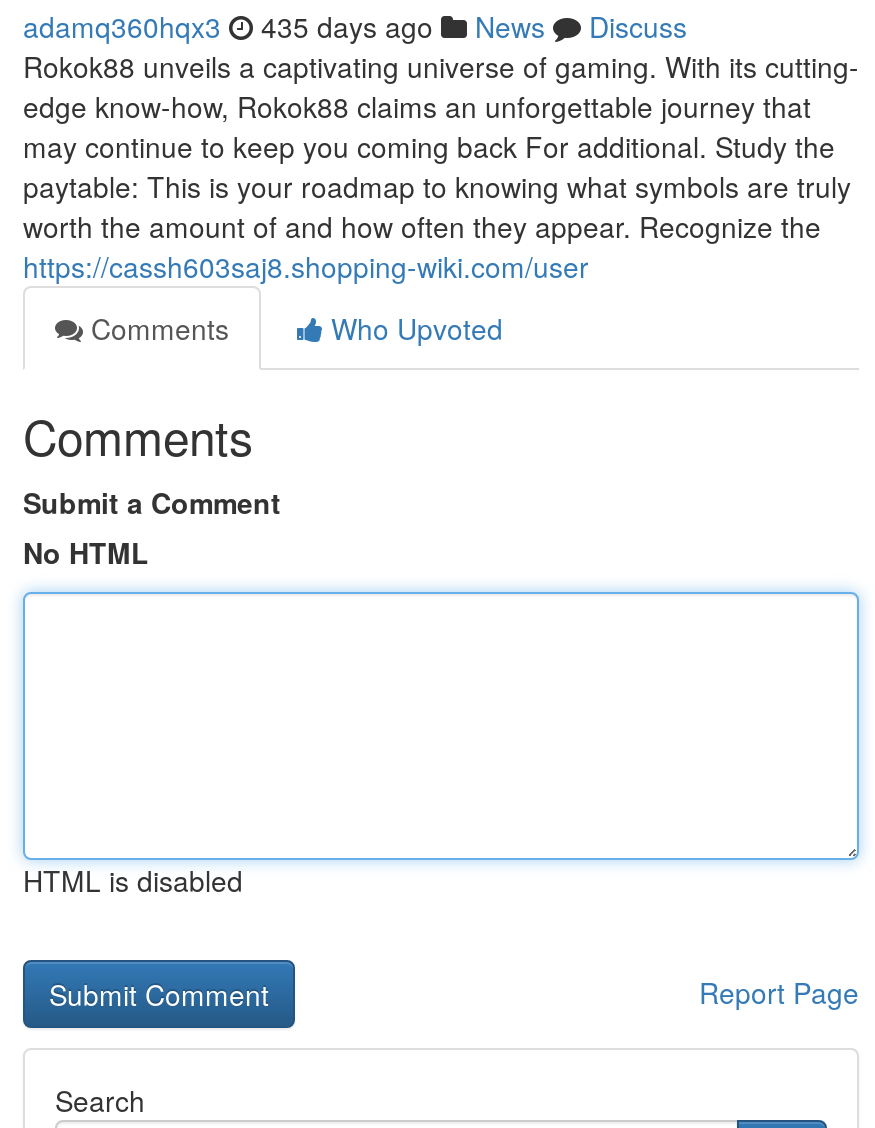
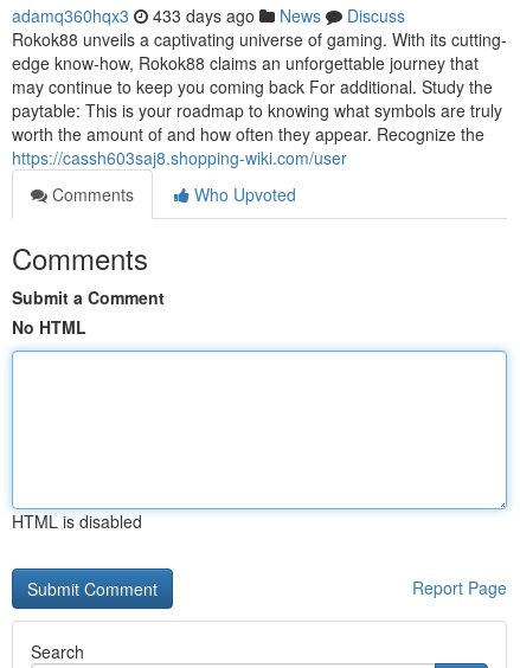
[23,6,687,46] adamq360hqx3 435 days ago News Discuss -> [12,4,405,27] adamq360hqx3 433 days ago News Discuss

